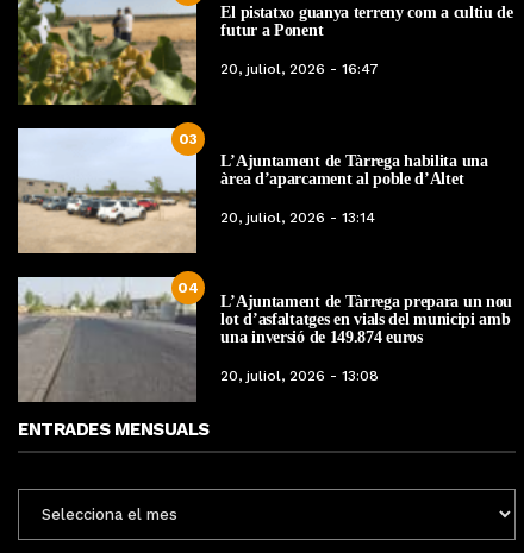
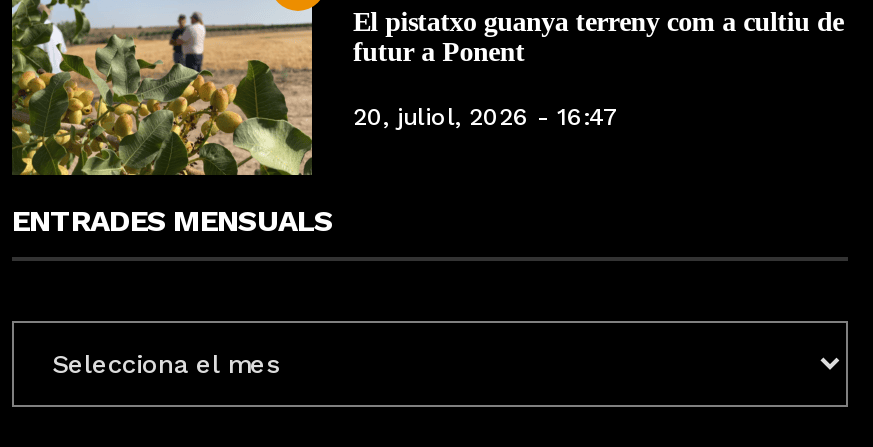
[17,127,488,254] [image] | 03 | L’Ajuntament de Tàrrega habilita una | àrea d’aparcament al poble d’Altet | 20, juliol, 2026 - 13:14 -> none
[17,276,512,403] [image] | 04 | L’Ajuntament de Tàrrega prepara un nou | lot d’asfaltatges en vials del municipi amb | una inversió de 149.874 euros | 20, juliol, 2026 - 13:08 -> none

